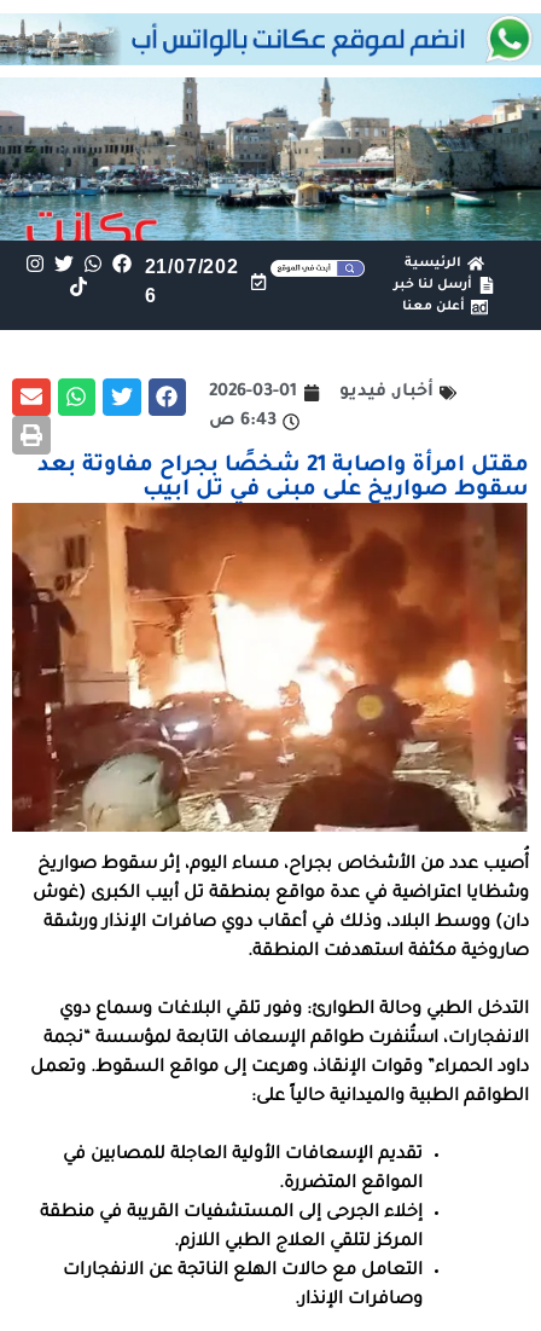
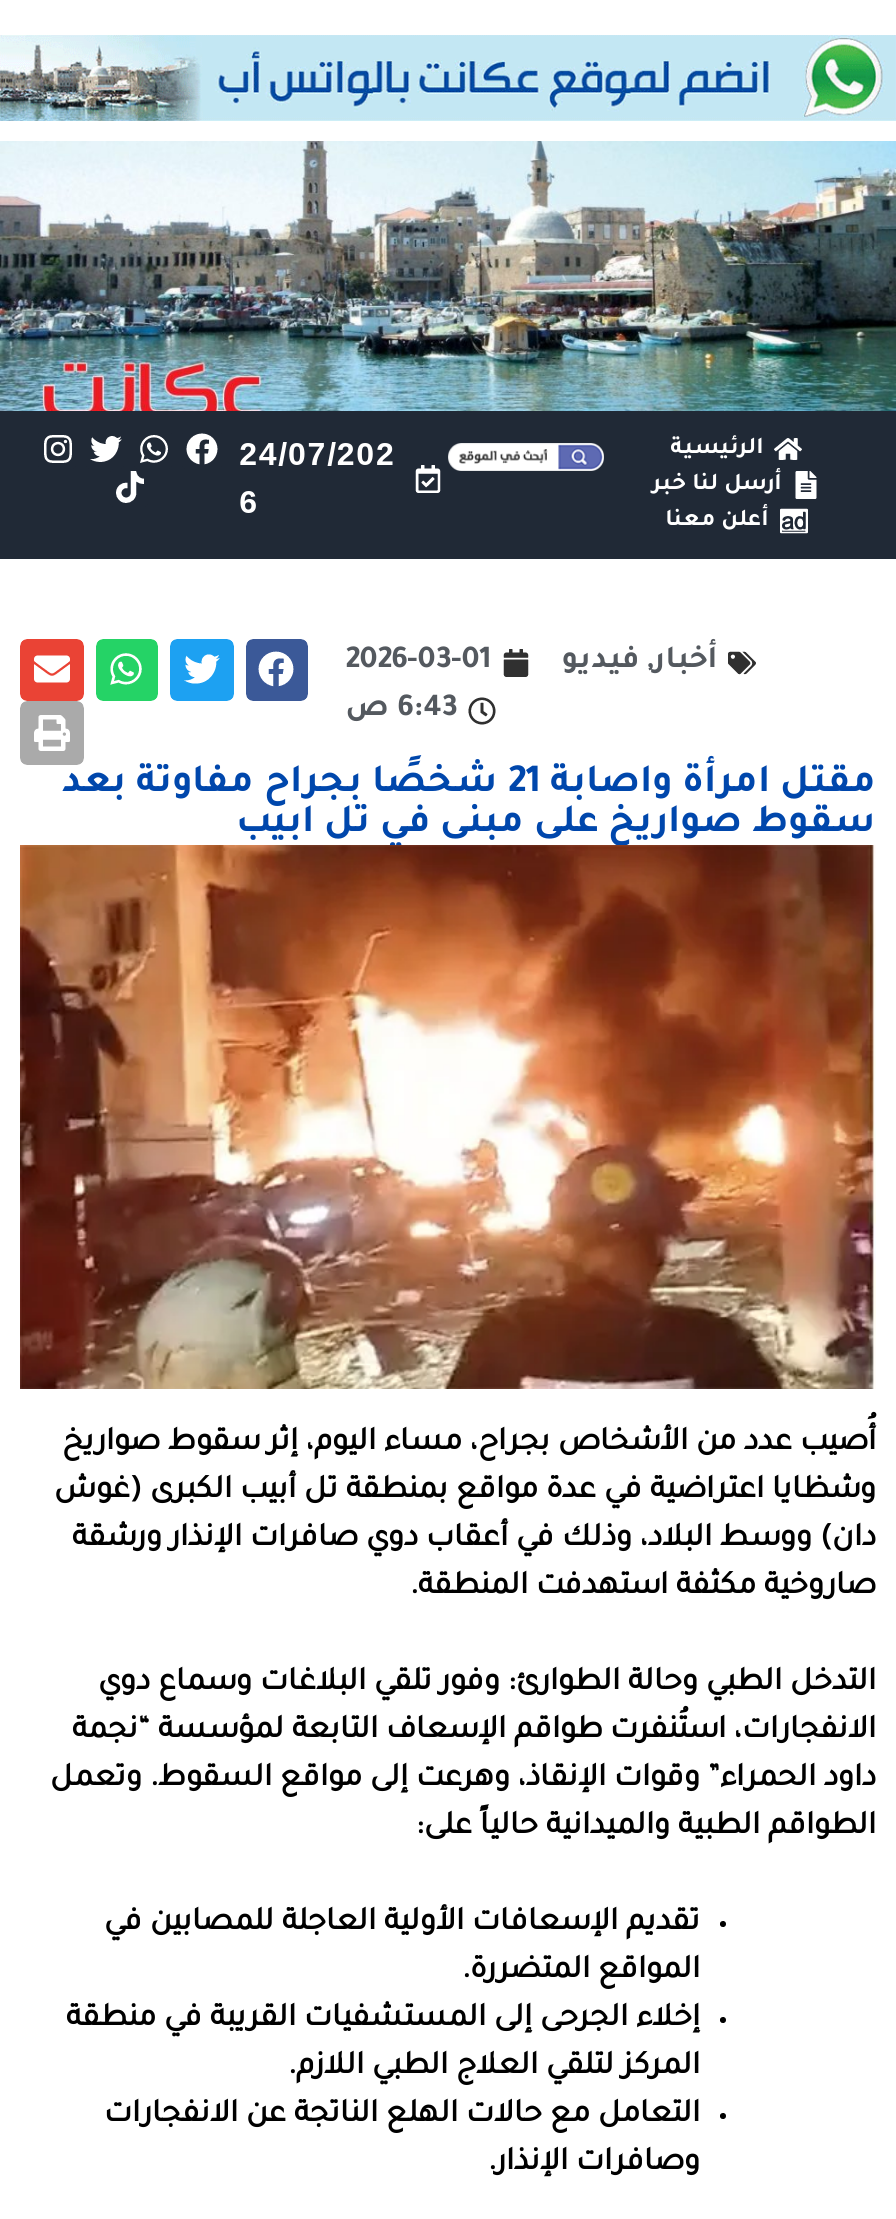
[144,256,239,276] 21/07/202 -> [239,436,396,470] 24/07/202

